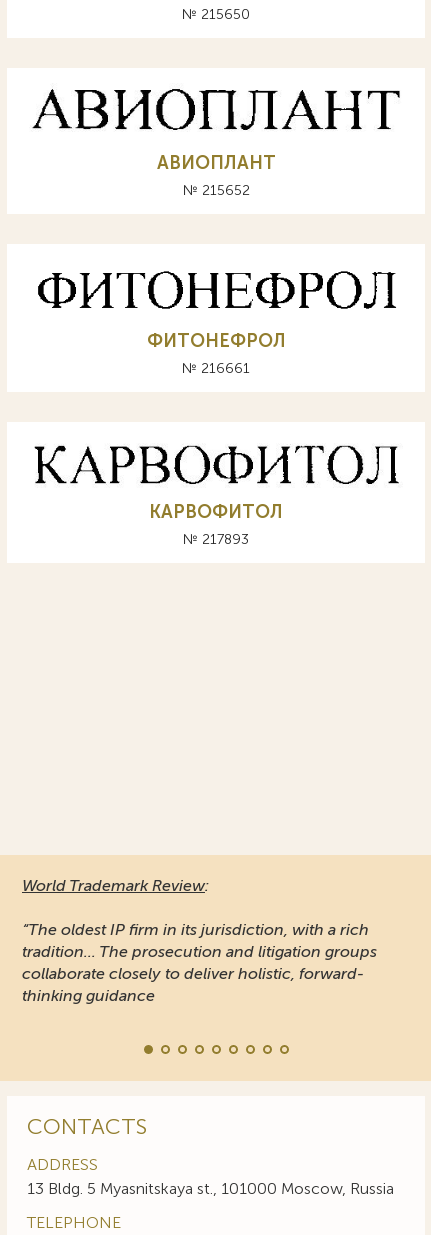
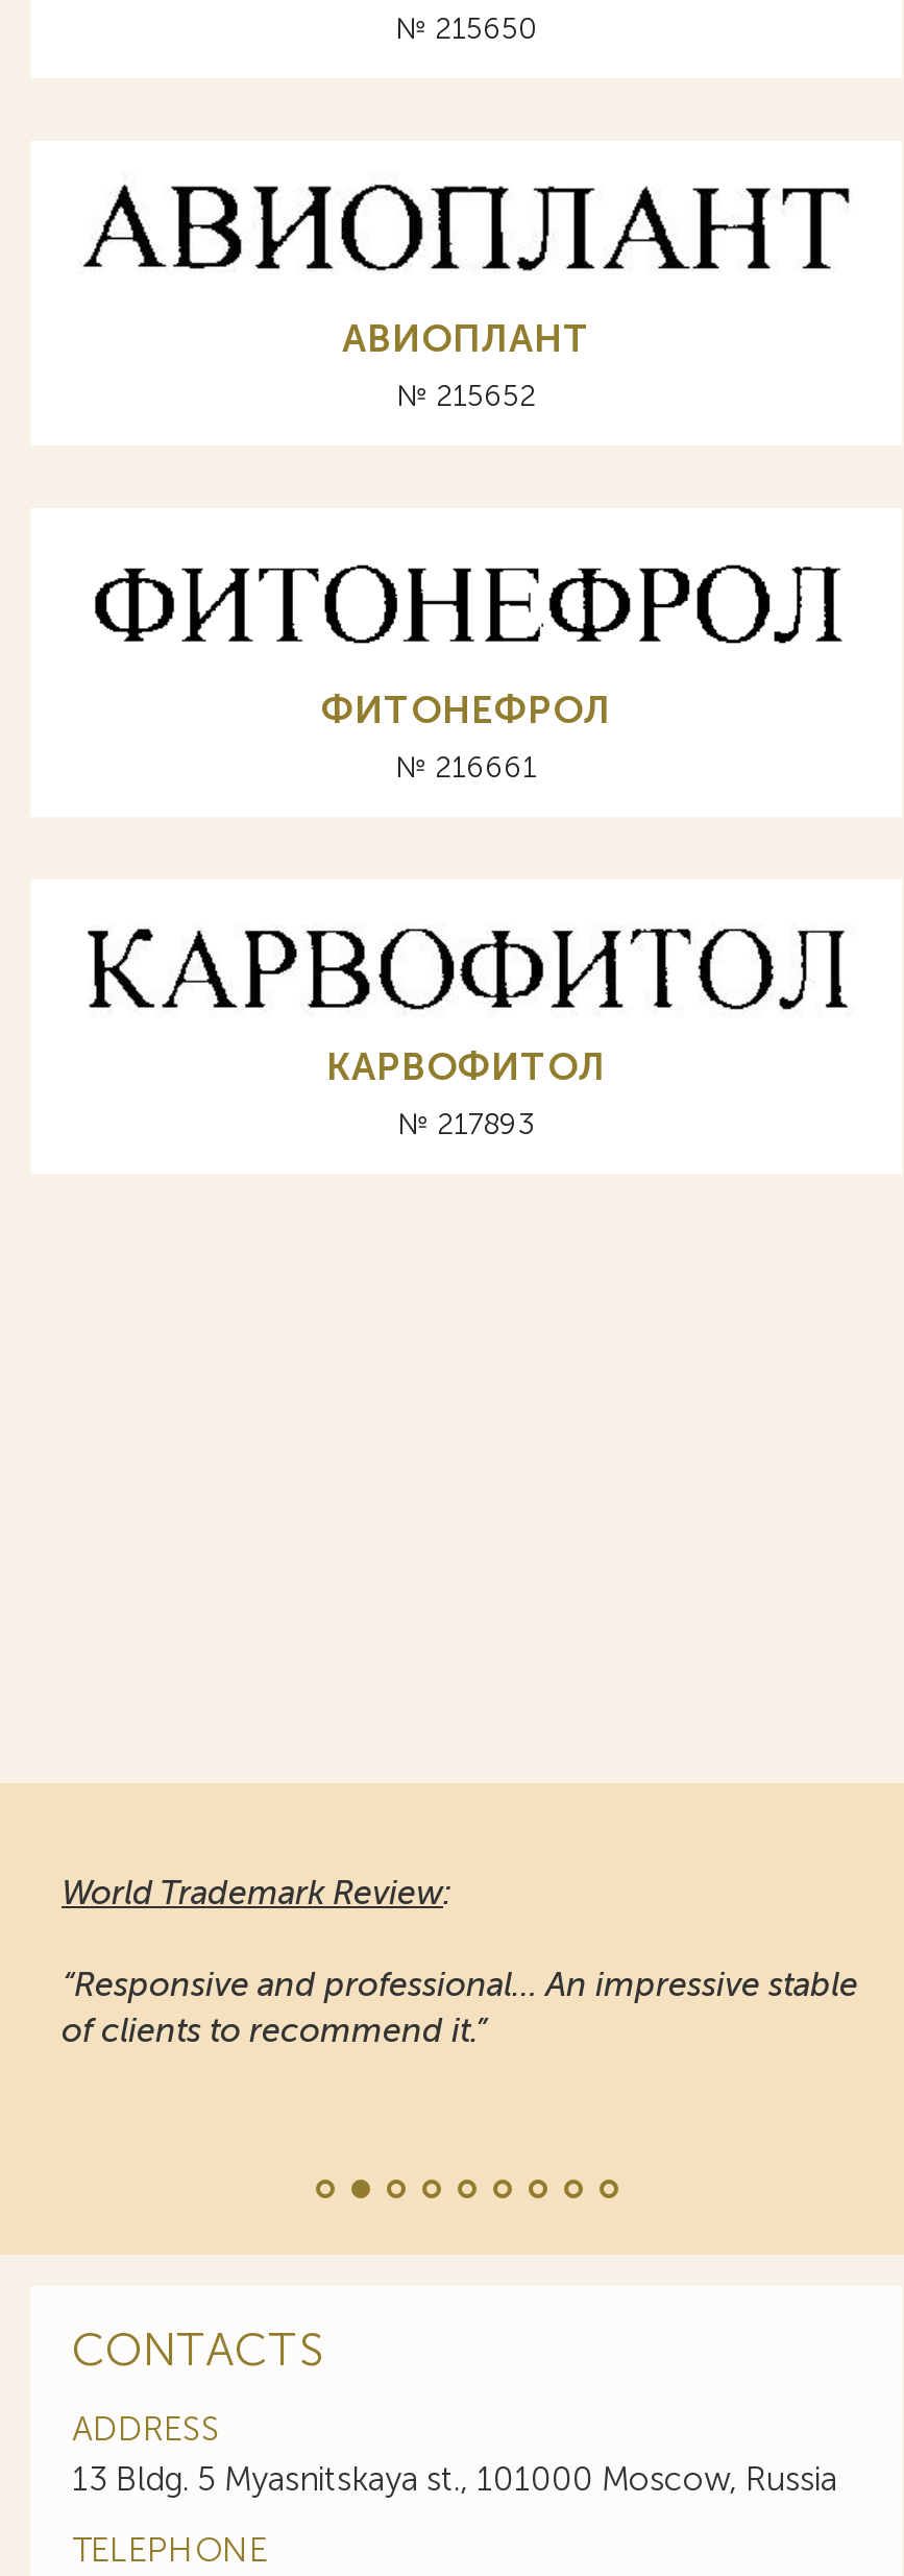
moved [22,876,209,895] -> [62,1873,451,1912]: World Trademark Review:
[22,920,377,1005] “The oldest IP firm in its jurisdiction, with a rich | tradition... The prosecution and litigation groups | collaborate closely to deliver holistic, forward- | thinking guidance -> [62,1965,858,2050] “Responsive and professional… An impressive stable | of clients to recommend it.”

